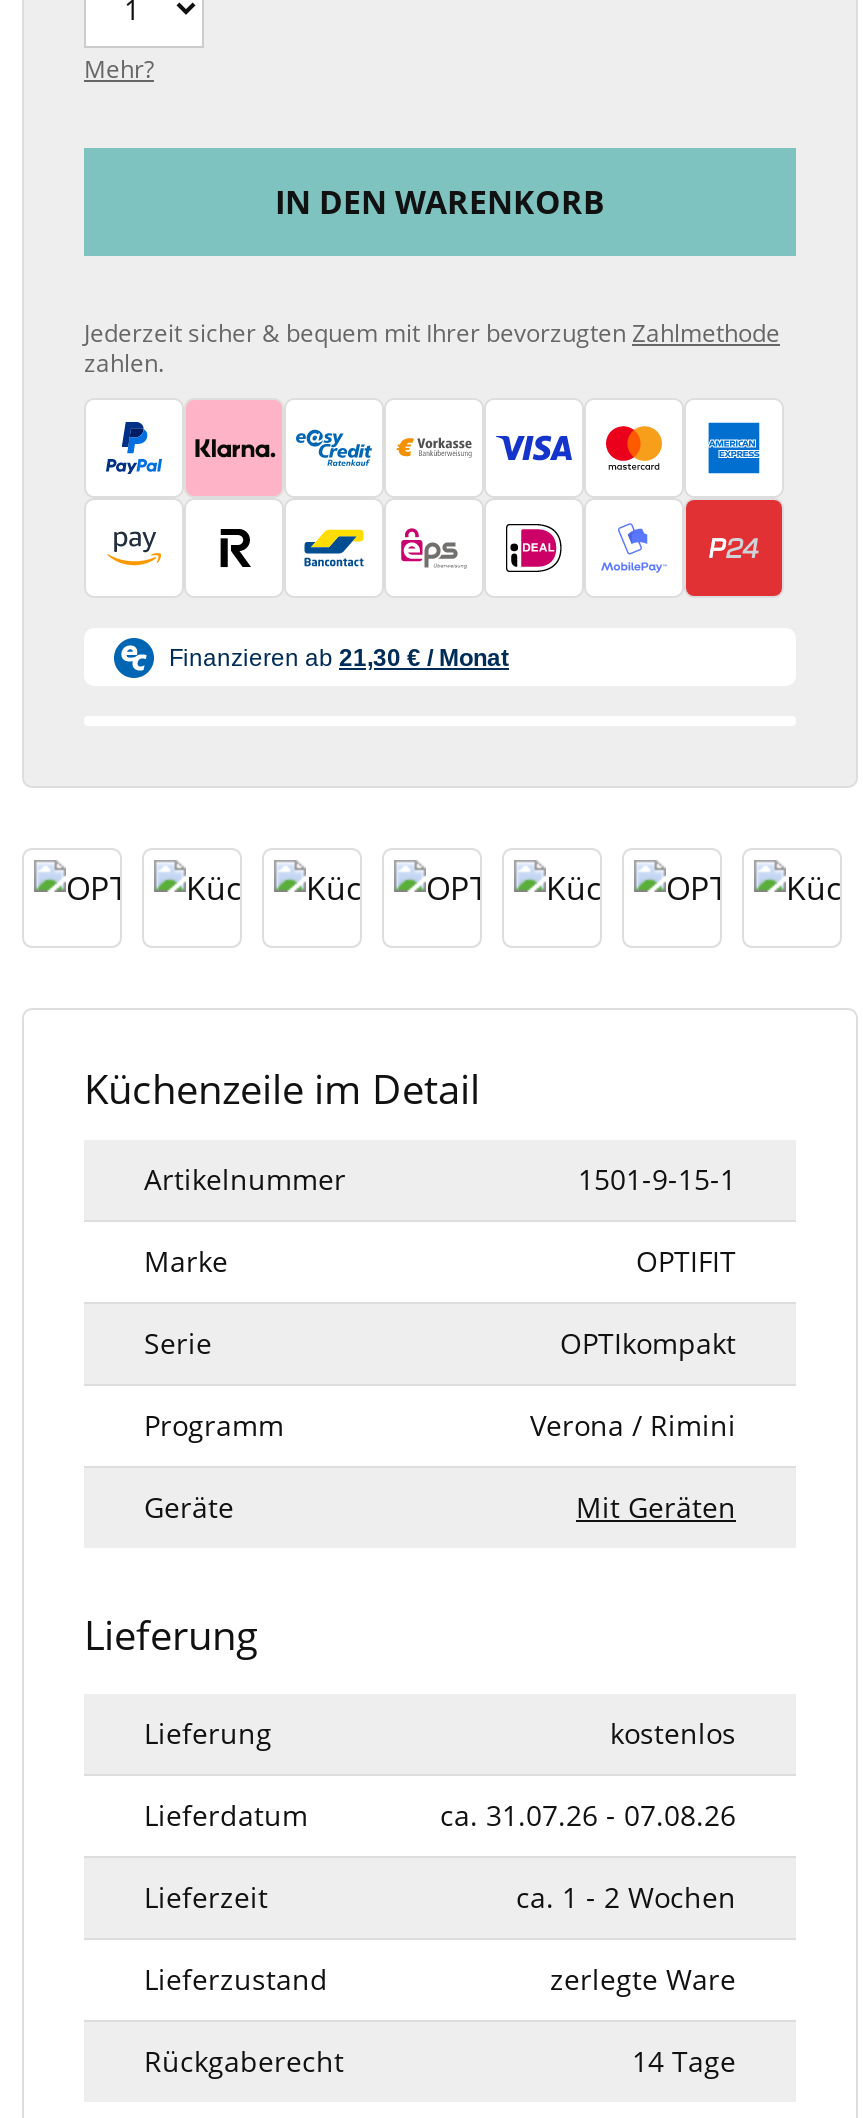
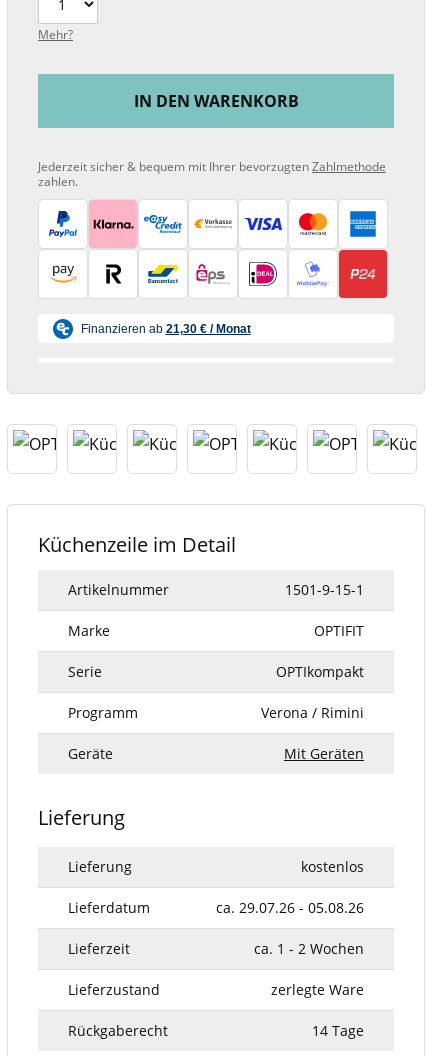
[440,1796,736,1834] ca. 31.07.26 - 07.08.26 -> [216,898,364,917] ca. 29.07.26 - 05.08.26

